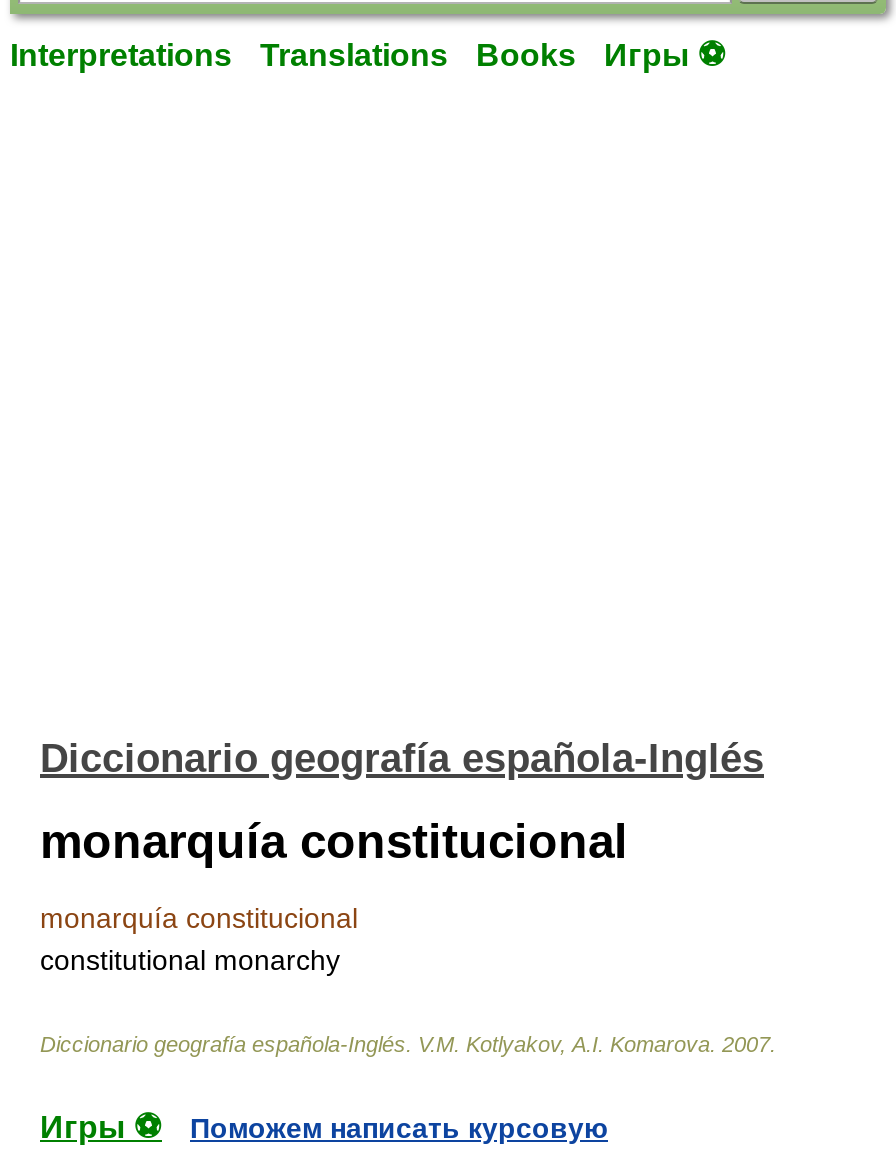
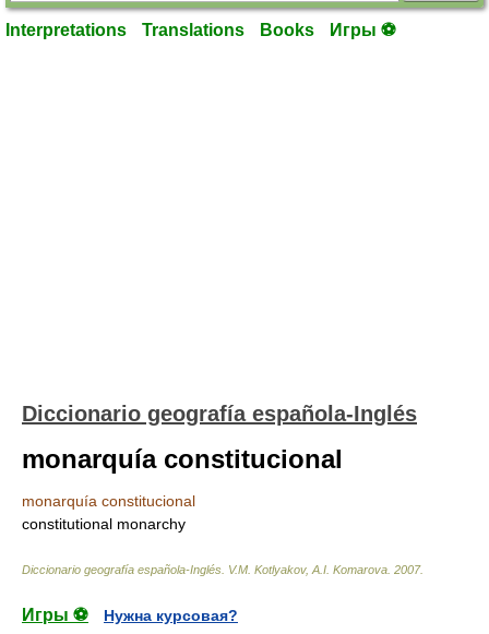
[190,1112,608,1144] Поможем написать курсовую -> [104,607,238,624] Нужна курсовая?

